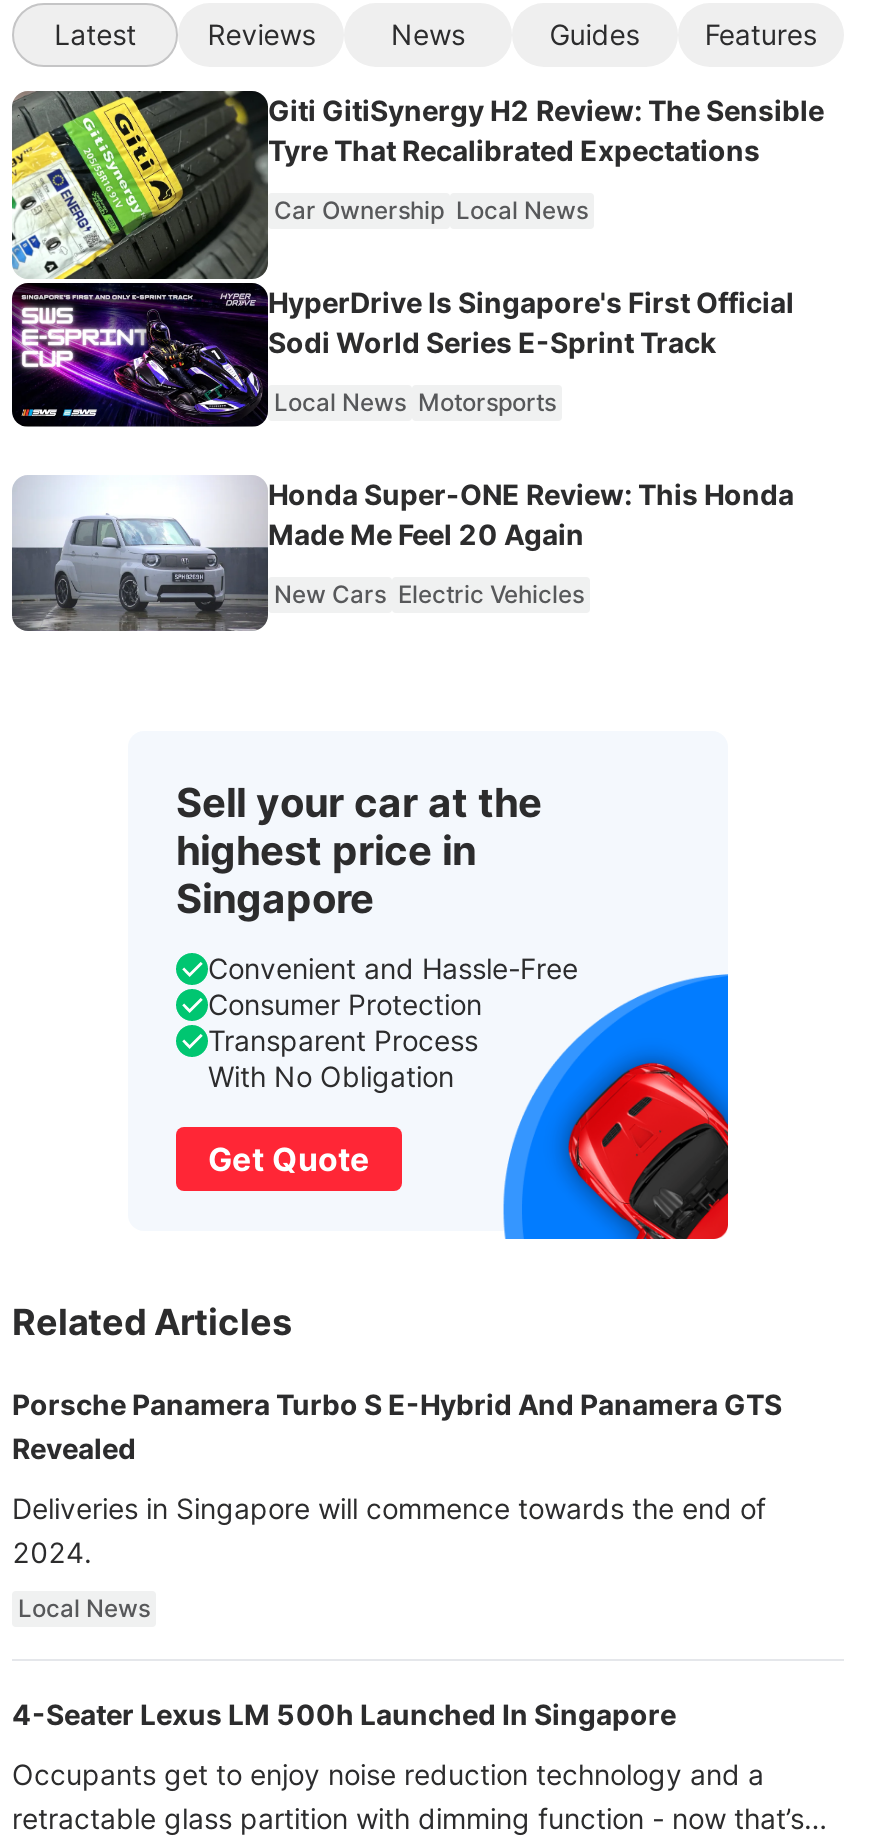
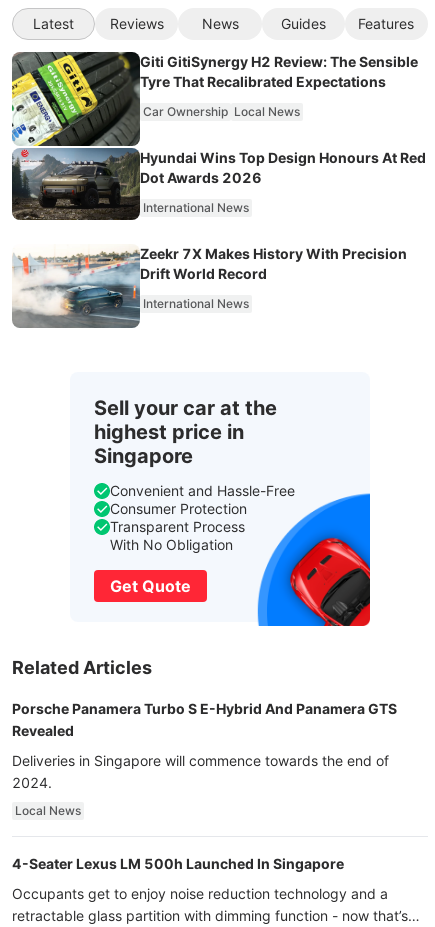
[10,281,794,427] [image] | HyperDrive Is Singapore's First Official | Sodi World Series E-Sprint Track -> [11,147,426,220] [image] | Hyundai Wins Top Design Honours At Red | Dot Awards 2026
[274,387,556,417] Local News Motorsports -> [143,200,249,215] International News
[10,475,794,643] [image] | Honda Super-ONE Review: This Honda | Made Me Feel 20 Again -> [12,245,407,329] [image] | Zeekr 7X Makes History With Precision | Drift World Record
[274,579,584,609] New Cars Electric Vehicles -> [143,296,249,311] International News

